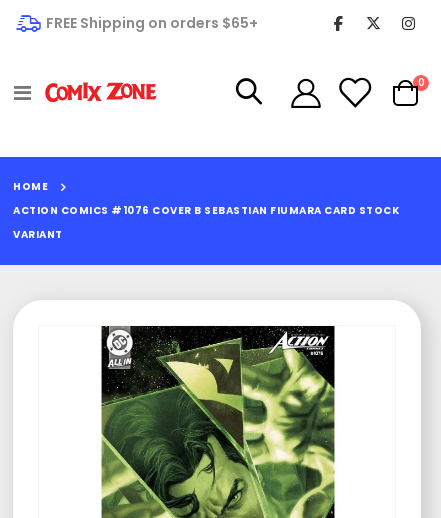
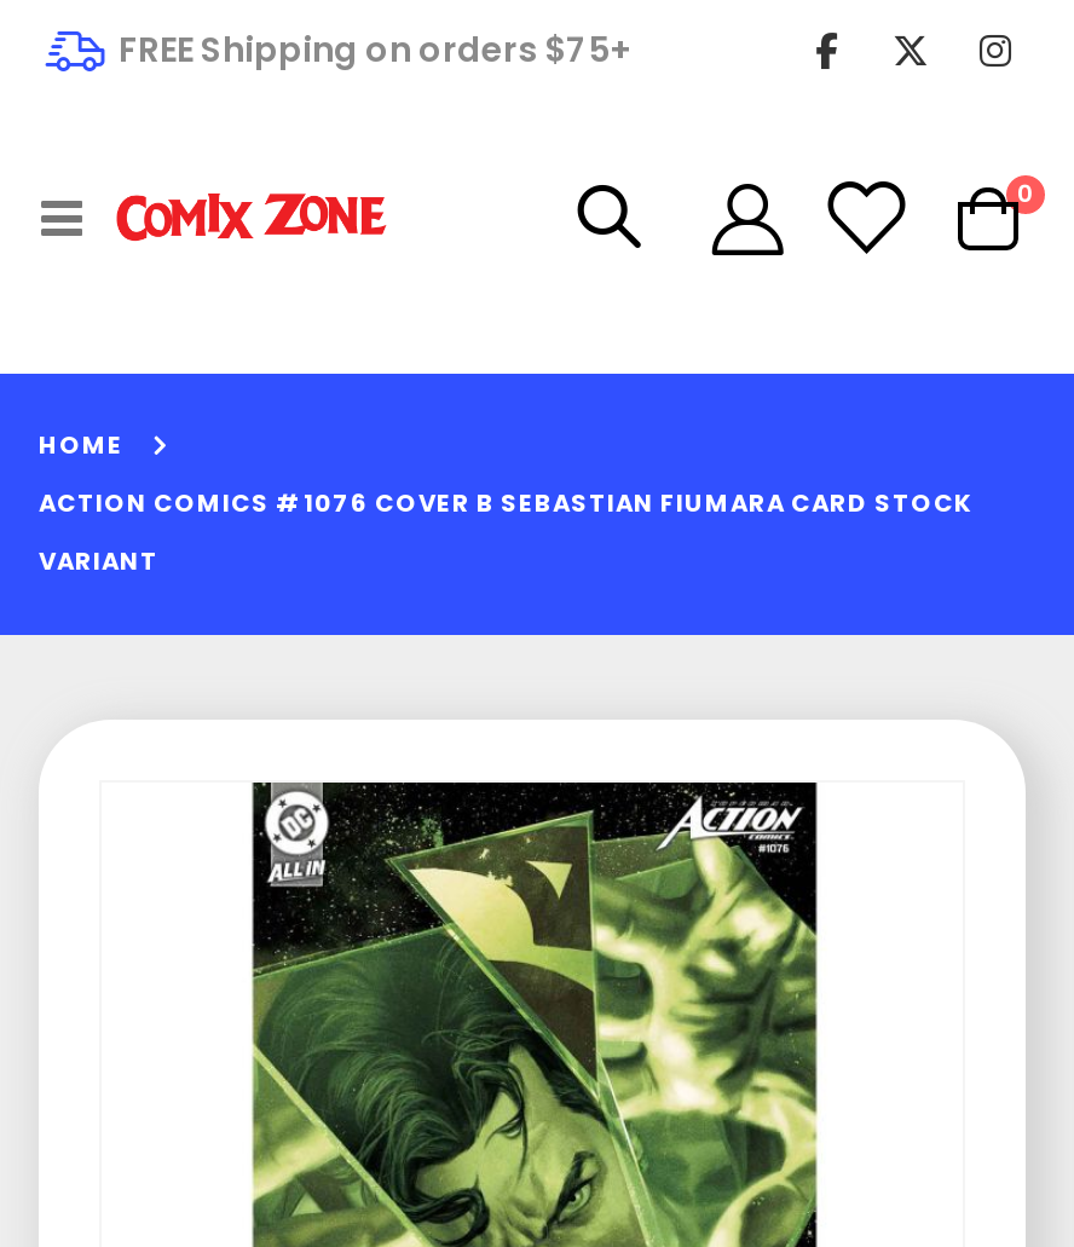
[46,12,258,32] FREE Shipping on orders $65+ -> [119,24,631,73] FREE Shipping on orders $75+

